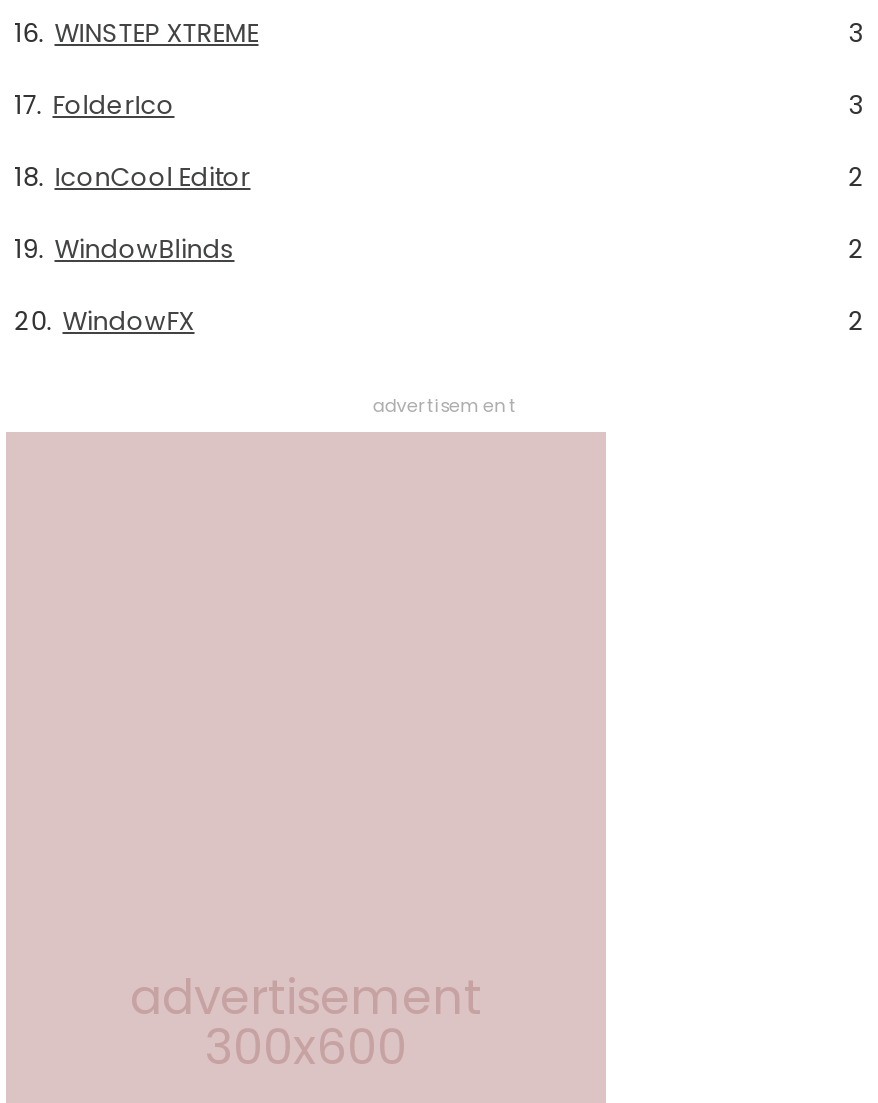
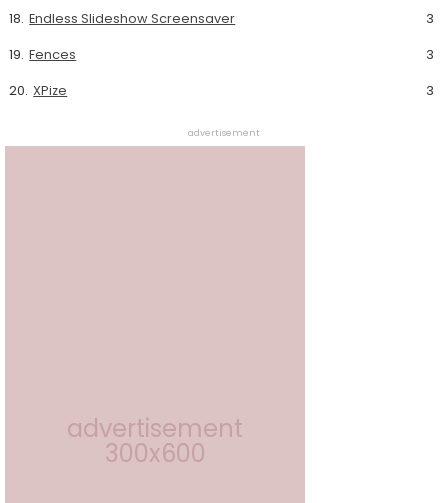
[14,16,258,50] 16. WINSTEP XTREME -> [9,10,235,27] 18. Endless Slideshow Screensaver
[14,88,174,122] 17. FolderIco -> [9,46,76,63] 19. Fences
[14,160,864,338] 18. IconCool Editor | 2 | 19. WindowBlinds | 2 | 20. WindowFX | 2 -> [9,82,434,99] 20. XPize | 3

